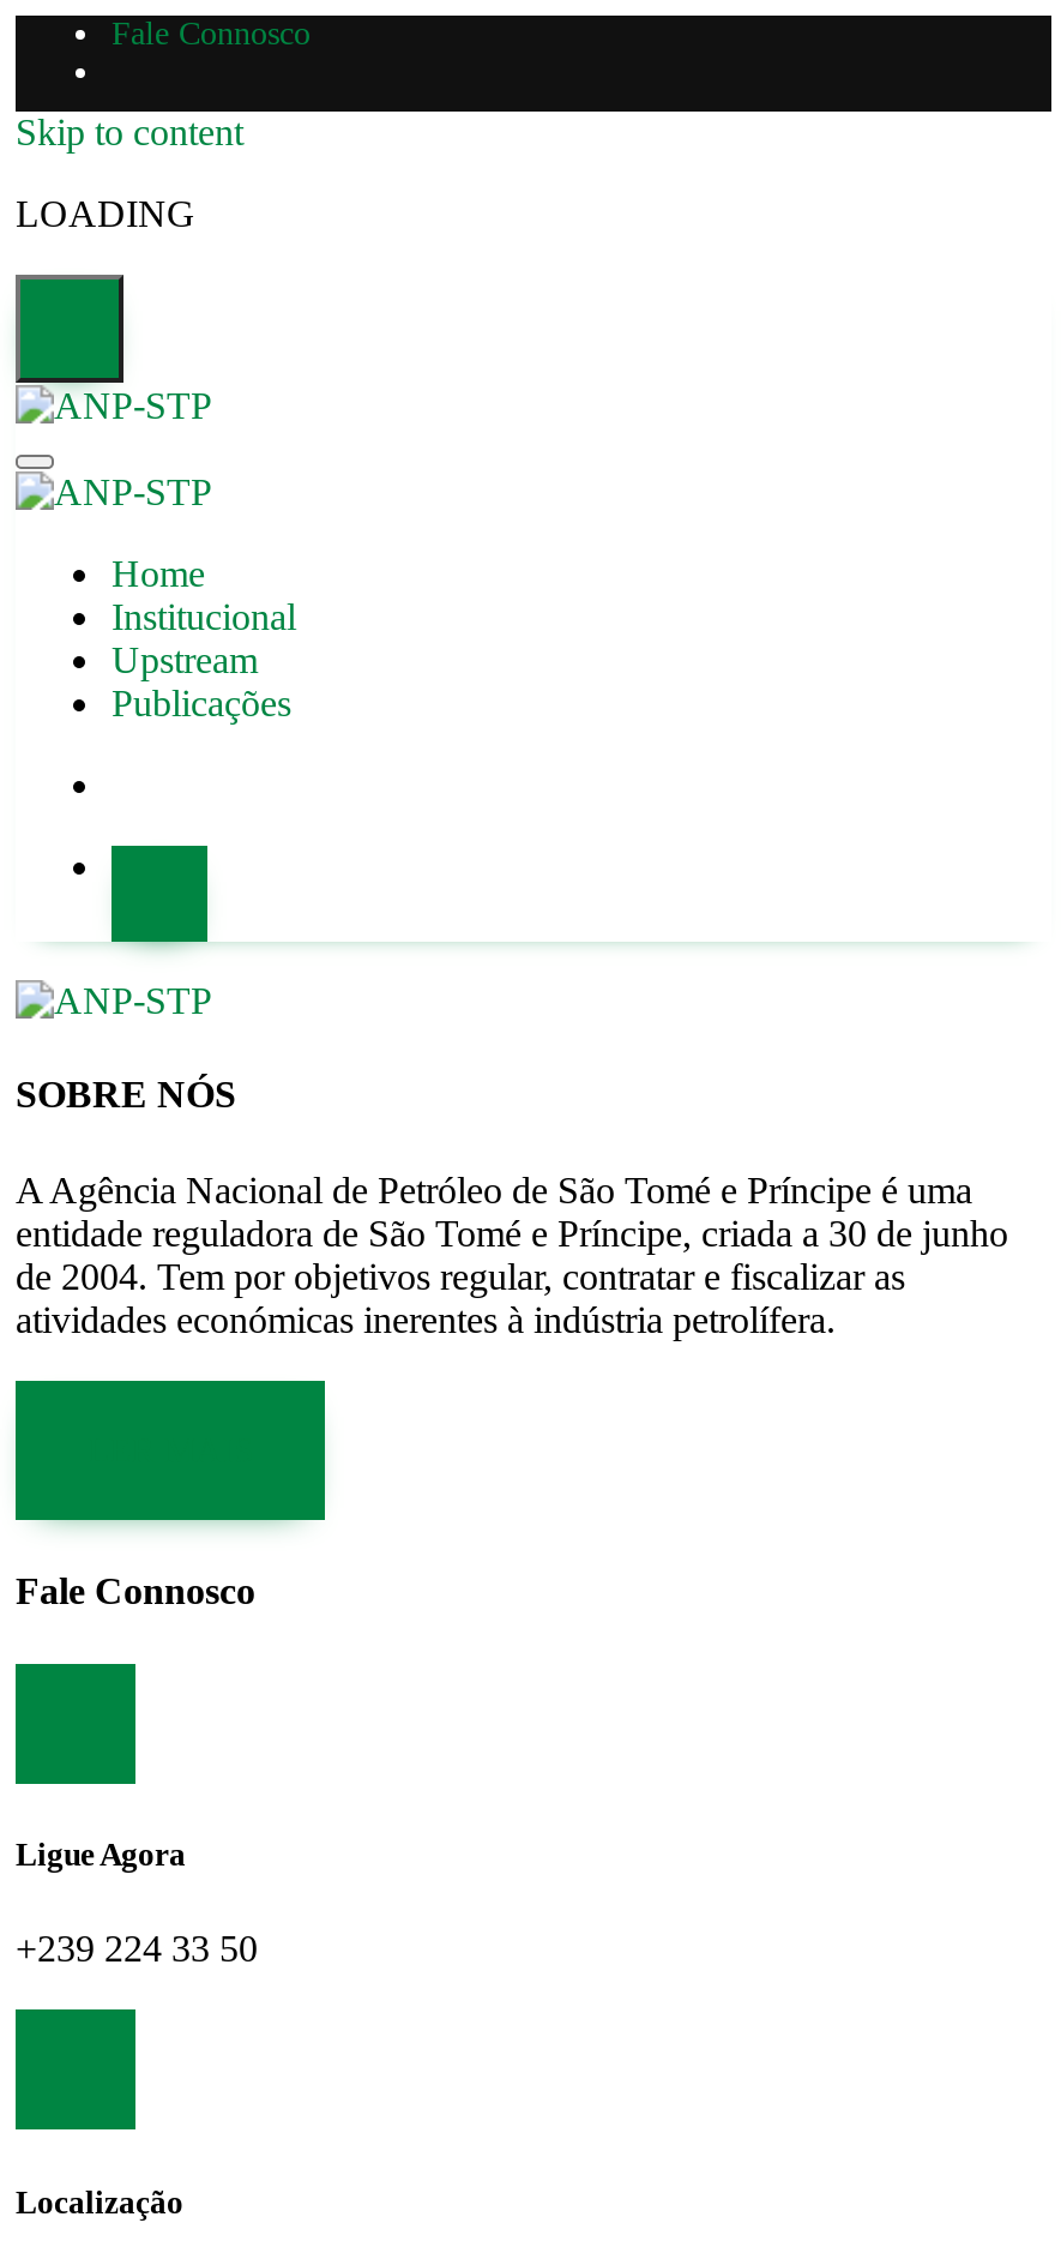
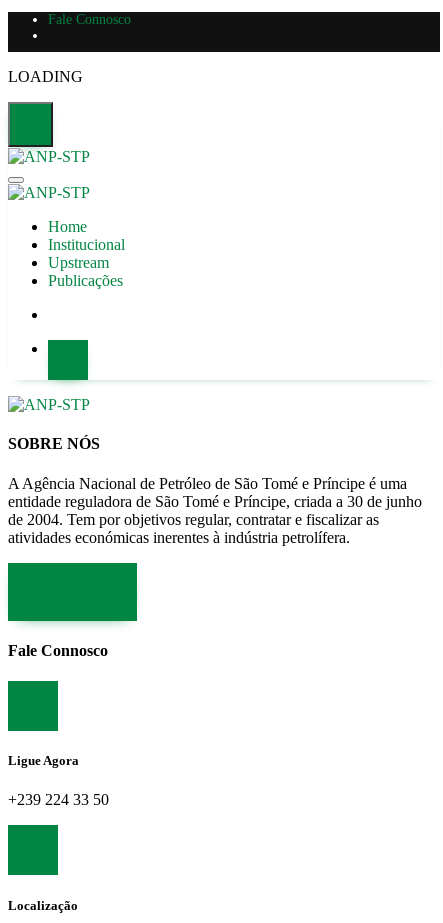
[16,112,243,152] Skip to content -> none

